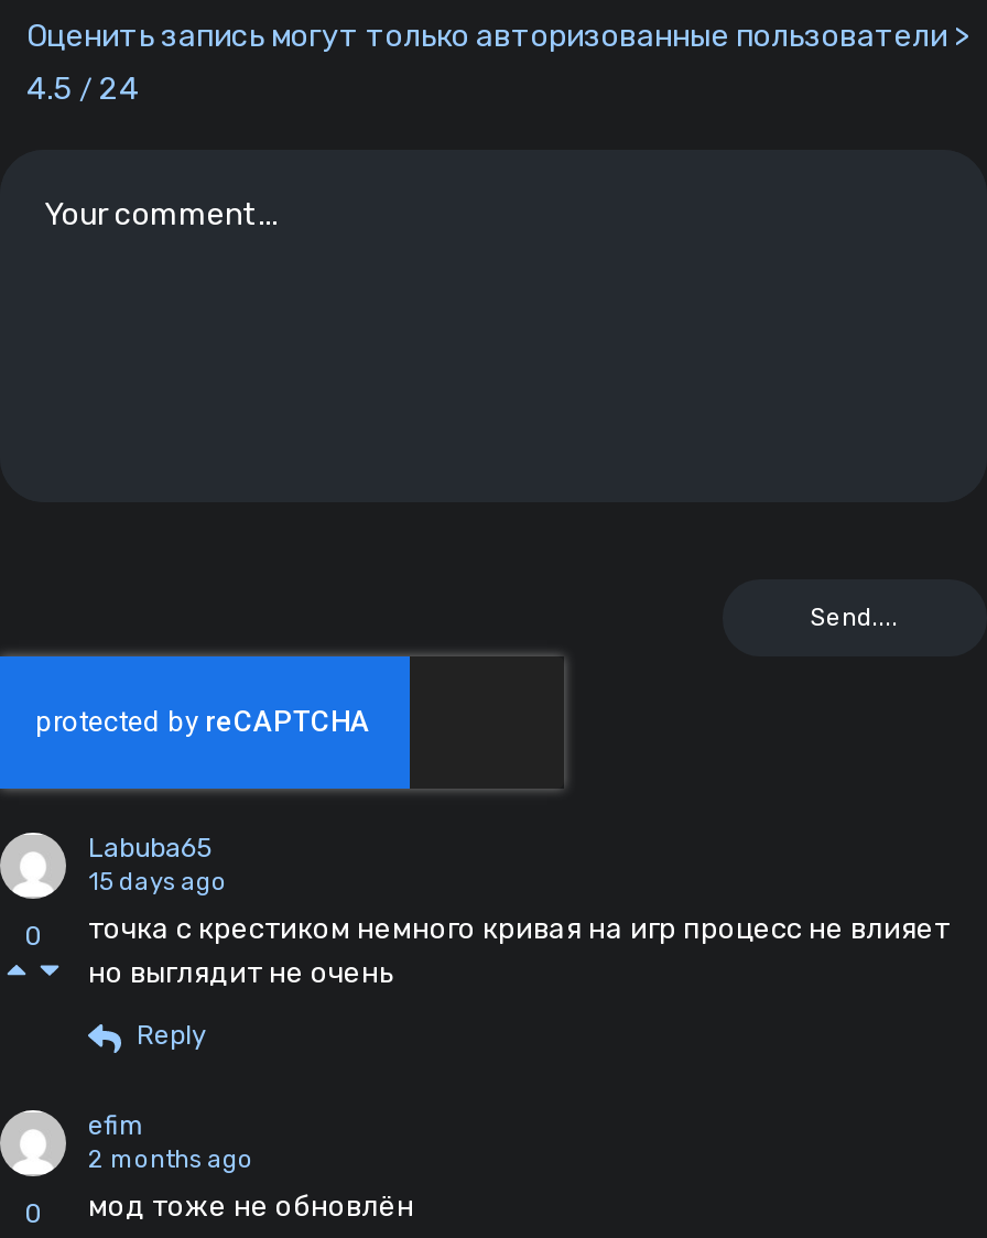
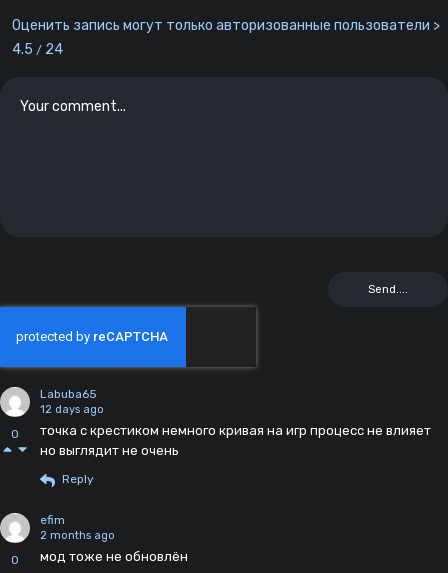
[88,867,227,896] 15 days ago -> [40,403,104,416] 12 days ago

